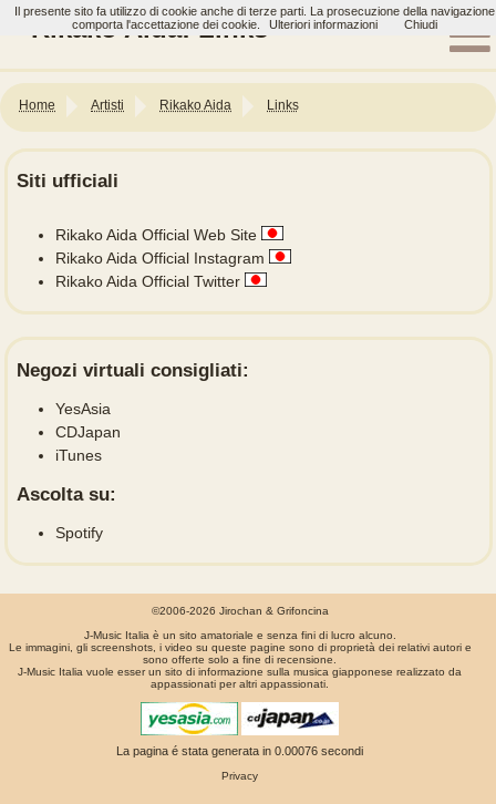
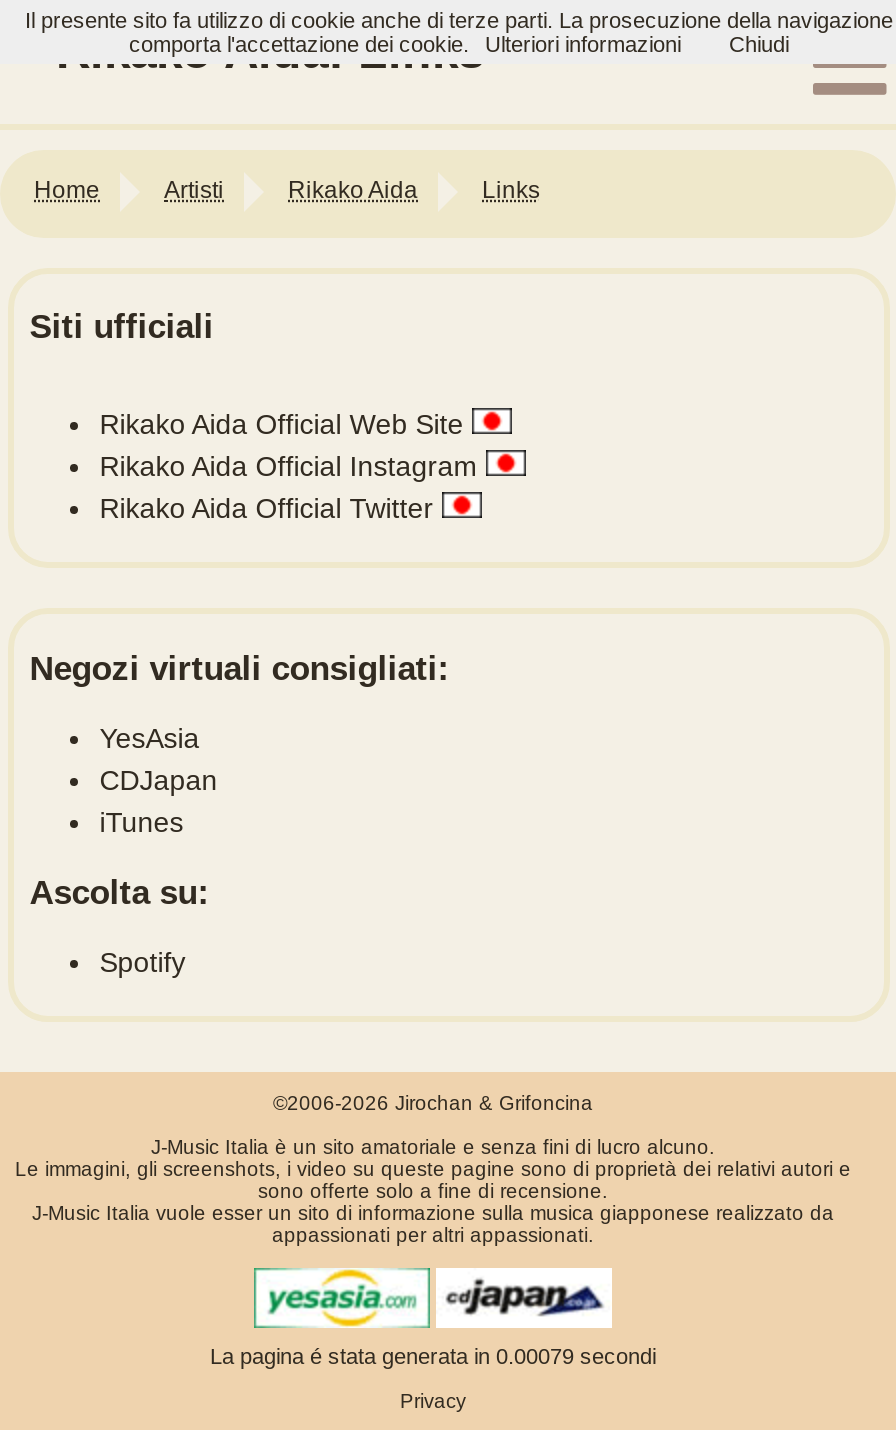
[116,744,363,757] La pagina é stata generata in 0.00076 secondi -> [210,1344,656,1368] La pagina é stata generata in 0.00079 secondi

